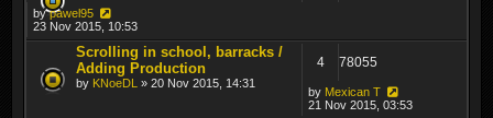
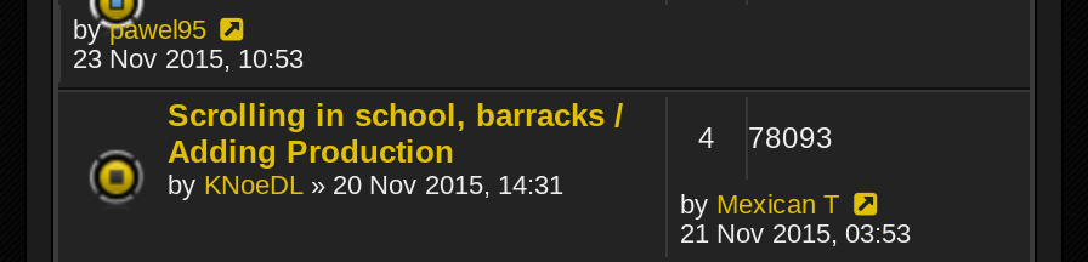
[316,54,377,70] 4 78055 -> [698,121,833,155] 4 78093

